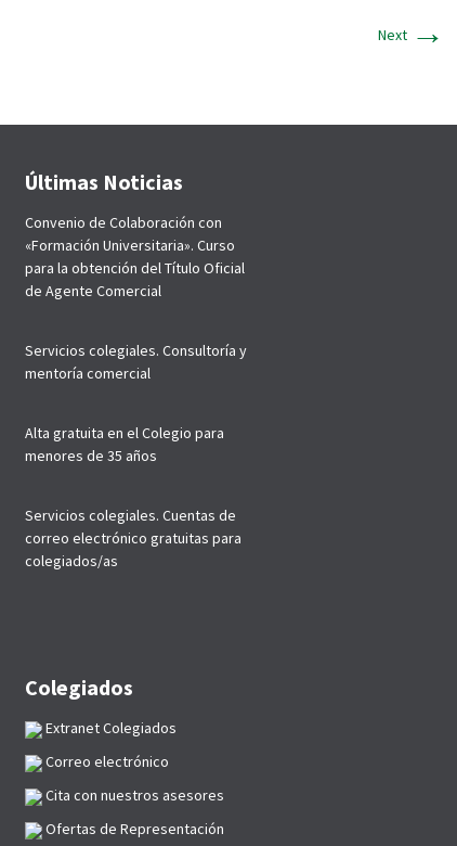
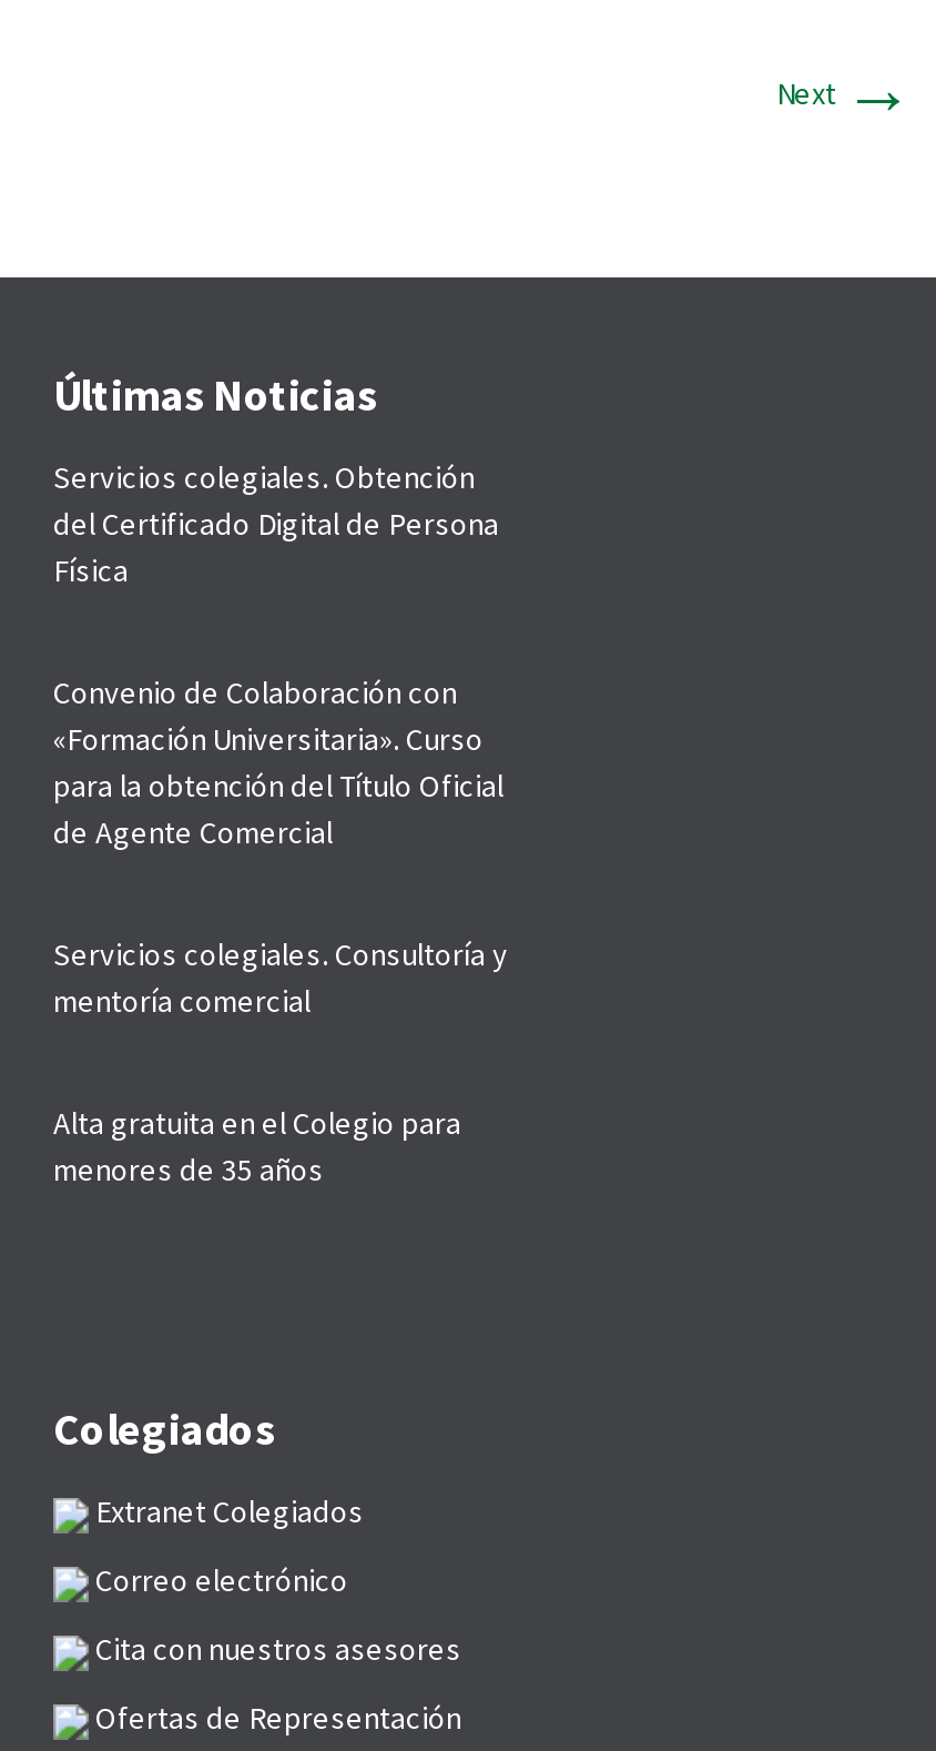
none -> [53,457,499,590] Servicios colegiales. Obtención | del Certificado Digital de Persona | Física
moved [25,213,247,465] -> [53,672,508,1190]: Convenio de Colaboración con | «Formación Universitaria». Curso | para la obtención del Título Oficial | de Agente Comercial | Servicios colegiales. Consultoría y | mentoría comercial | Alta gratuita en el Colegio para | menores de 35 años
[25,505,241,571] Servicios colegiales. Cuentas de | correo electrónico gratuitas para | colegiados/as -> none

